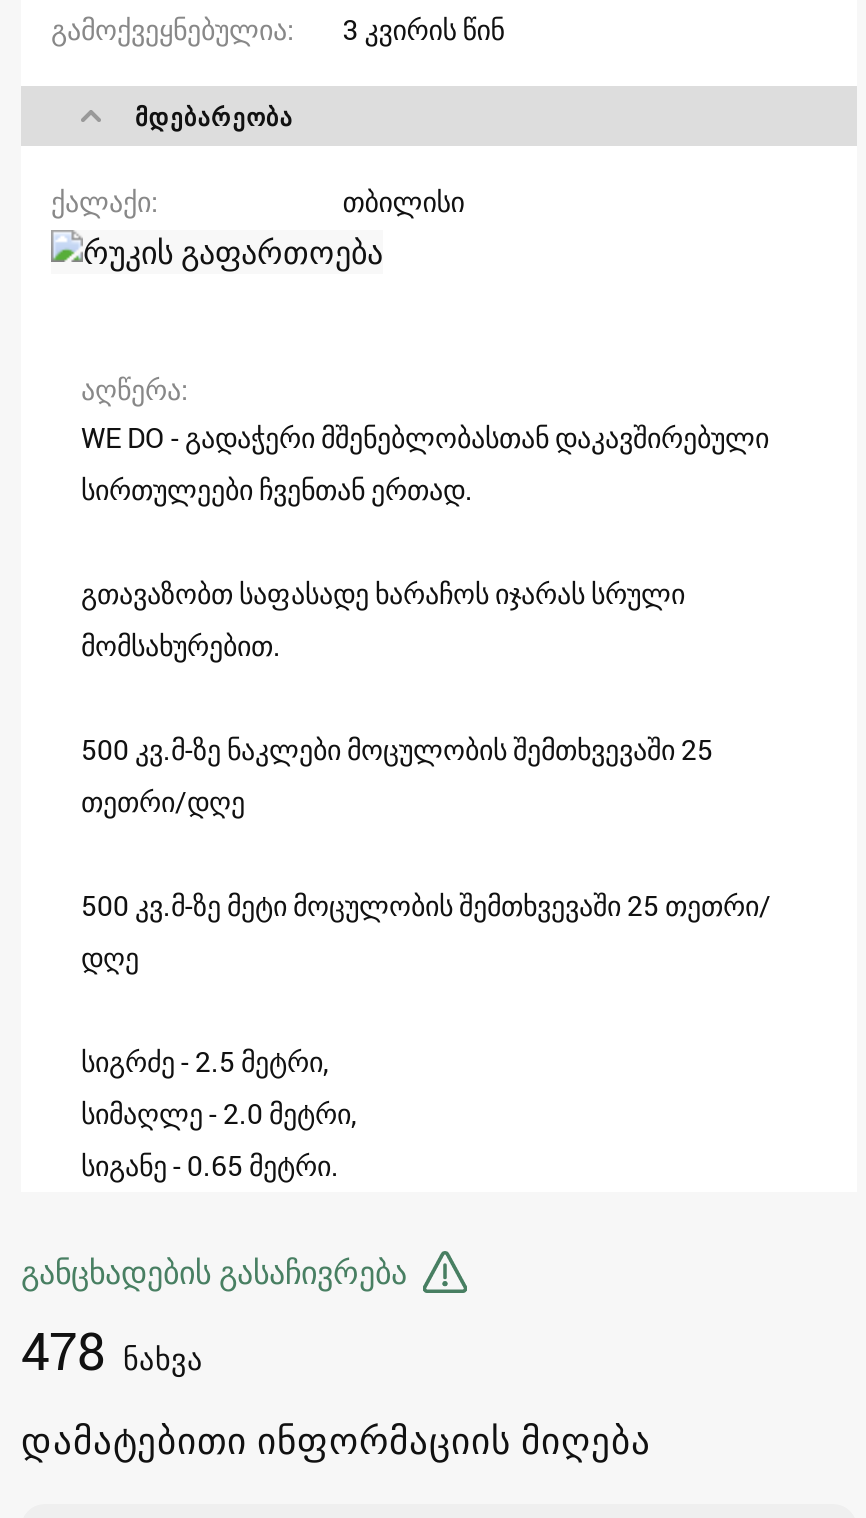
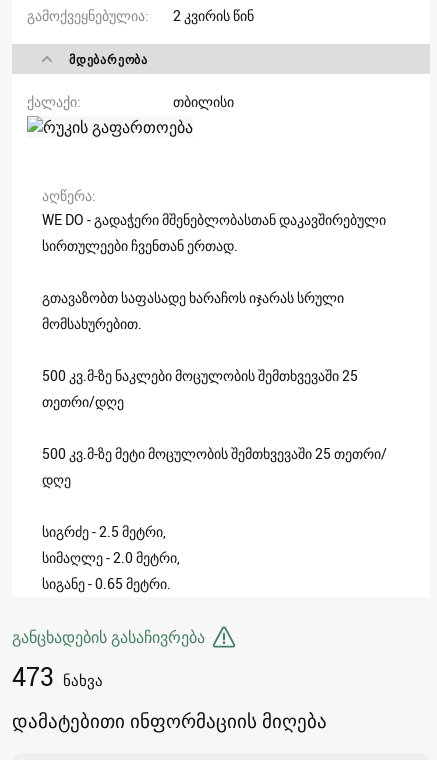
[51,9,505,47] გამოქვეყნებულია 3 კვირის წინ -> [27,6,254,25] გამოქვეყნებულია 2 კვირის წინ
[21,1317,203,1385] 478 ნახვა -> [12,659,103,693] 473 ნახვა

